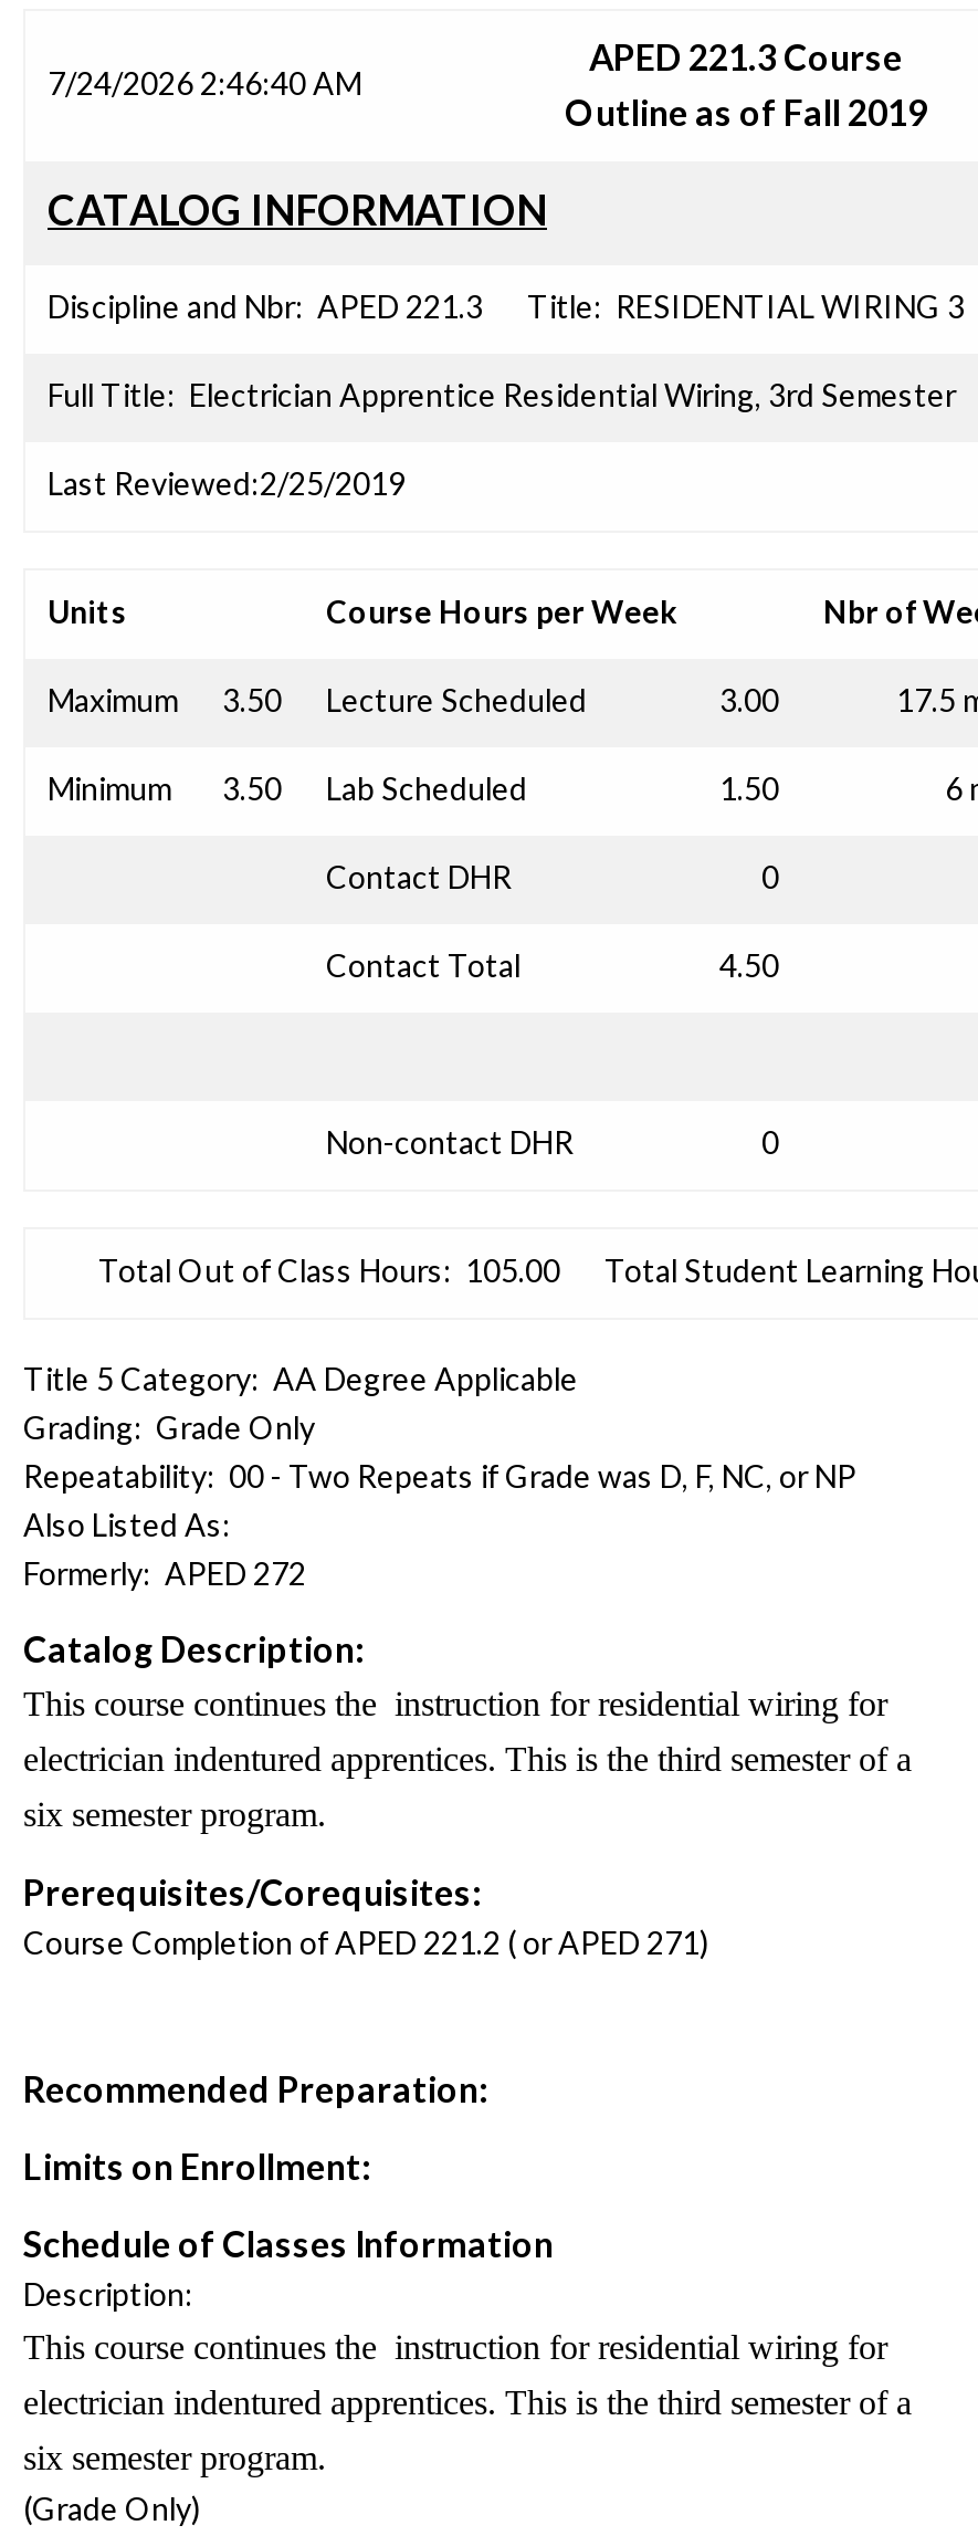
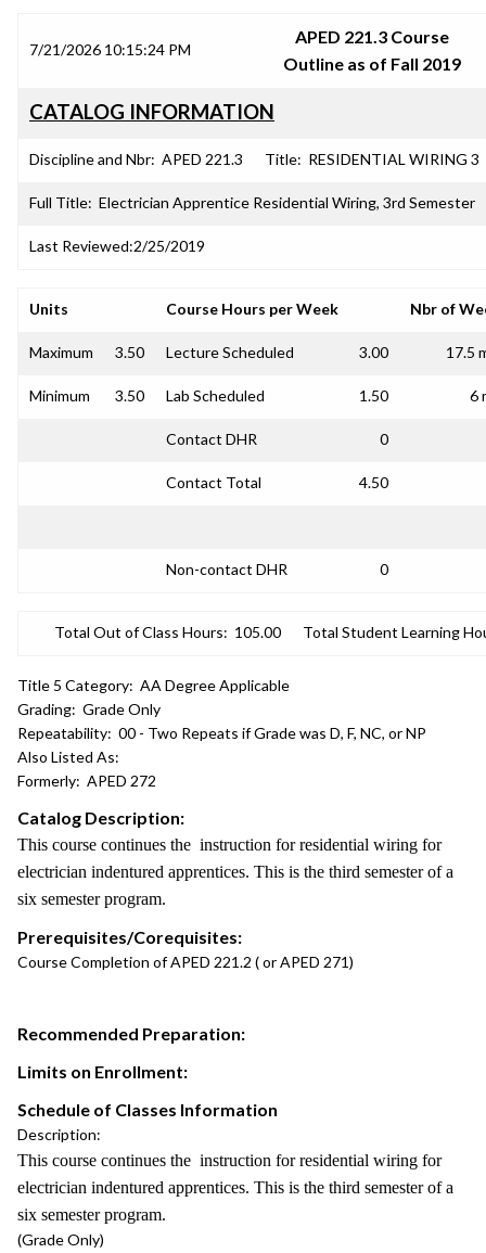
[48,64,361,102] 7/24/2026 2:46:40 AM -> [29,40,191,59] 7/21/2026 10:15:24 PM

